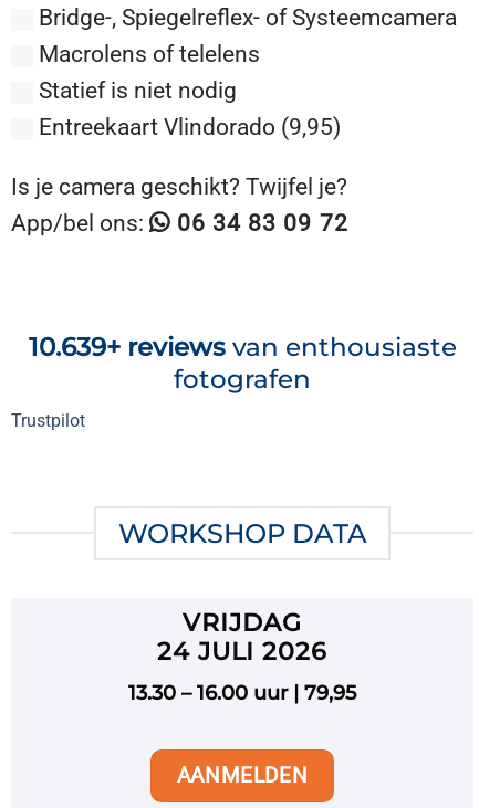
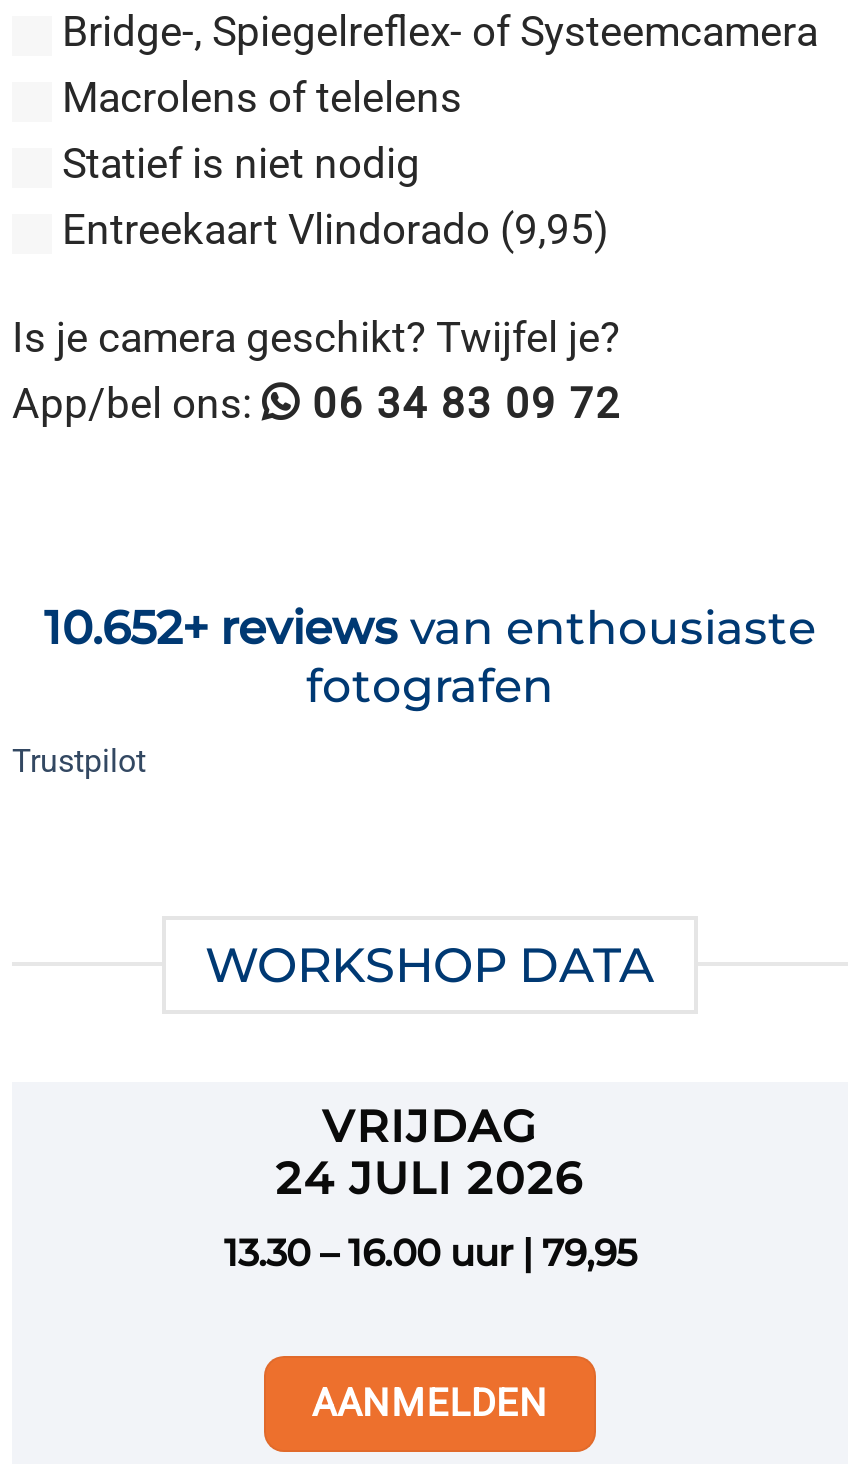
[28,332,456,363] 10.639+ reviews van enthousiaste -> [44,600,816,656] 10.652+ reviews van enthousiaste

